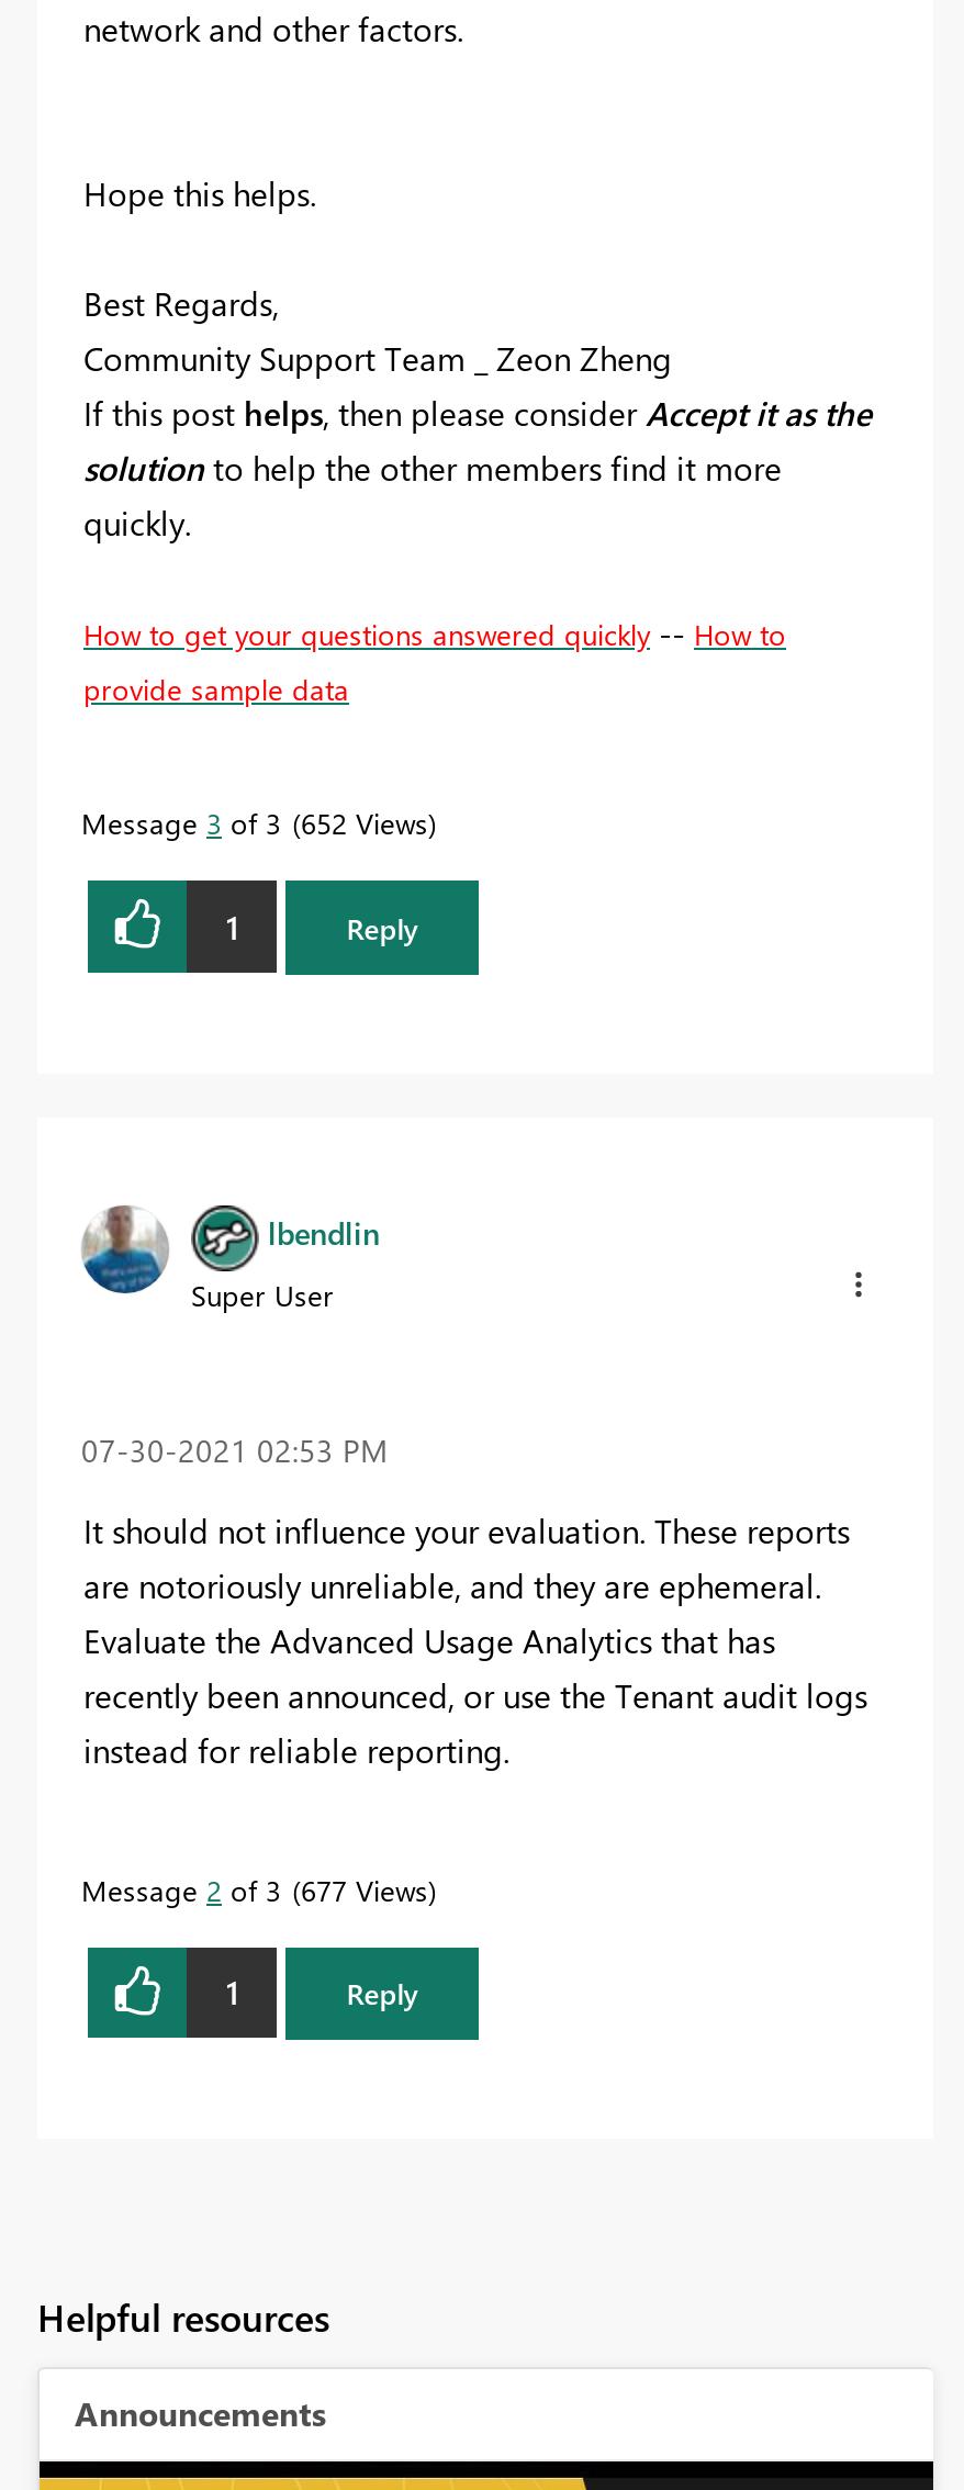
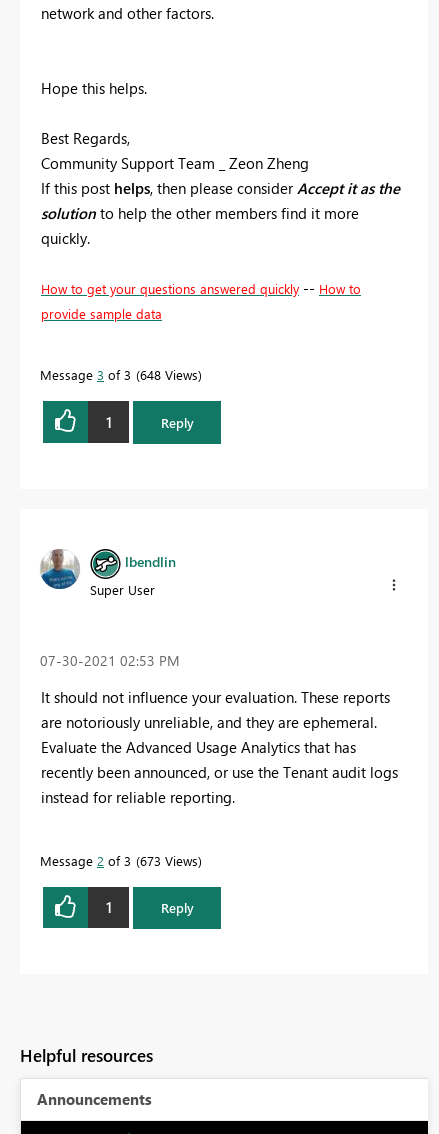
[81,805,428,842] Message 3 of 3 652 Views -> [40,366,198,383] Message 3 of 3 648 Views
[81,1871,428,1908] Message 2 of 3 677 Views -> [40,852,198,869] Message 2 of 3 673 Views

